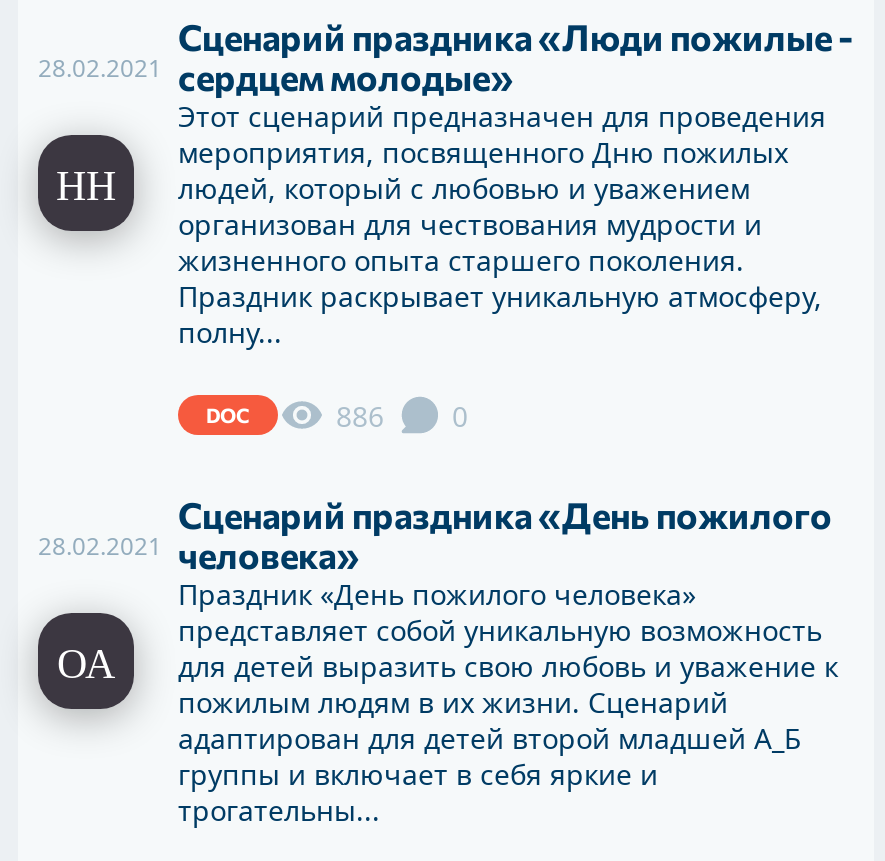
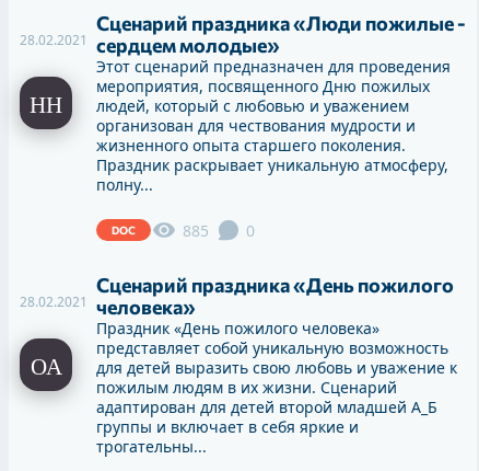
[336,397,468,435] 886 0 -> [183,220,255,241] 885 0

